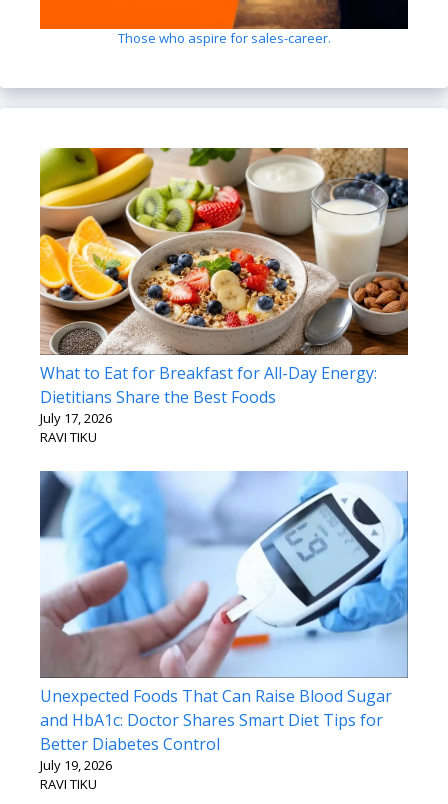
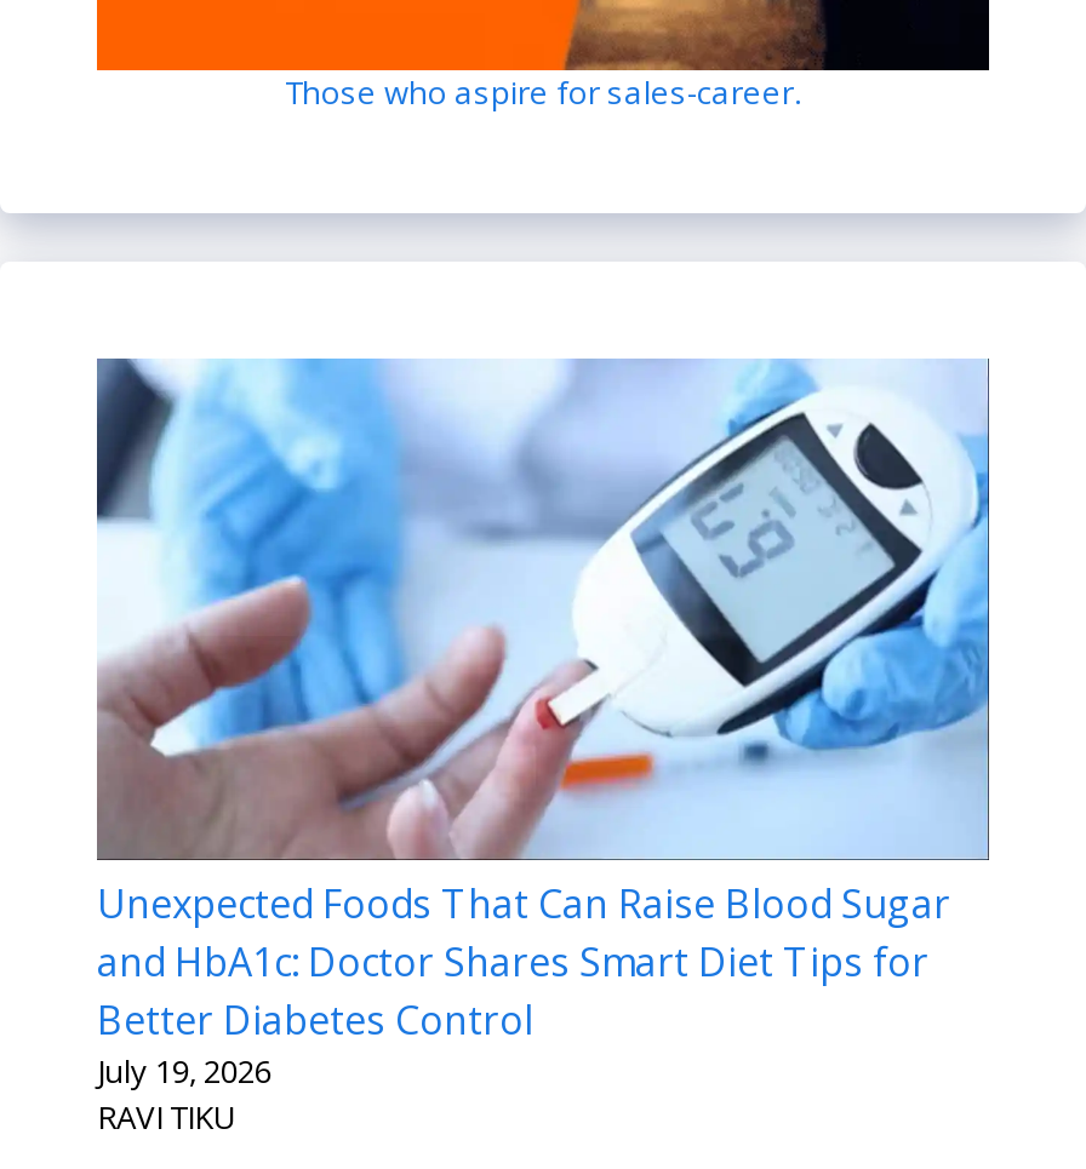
[39,147,409,446] [image] | What to Eat for Breakfast for All-Day Energy: | Dietitians Share the Best Foods | July 17, 2026 | RAVI TIKU -> none

